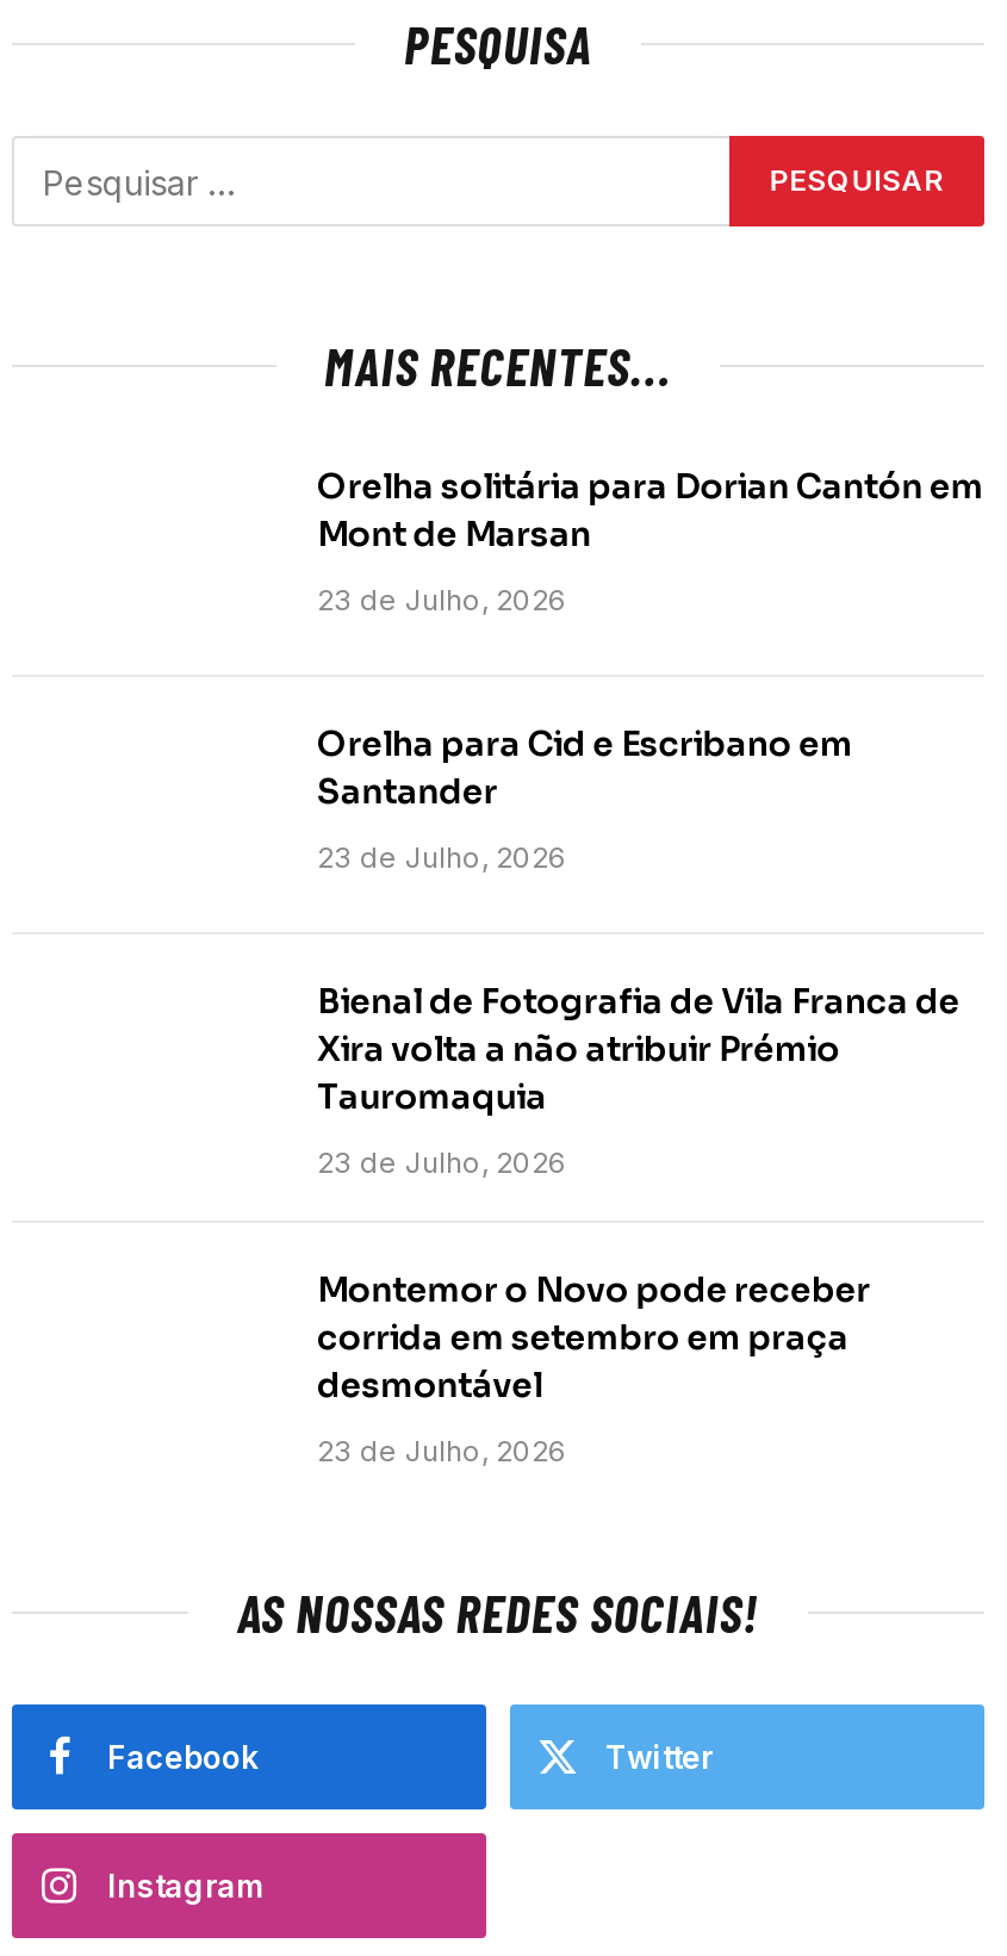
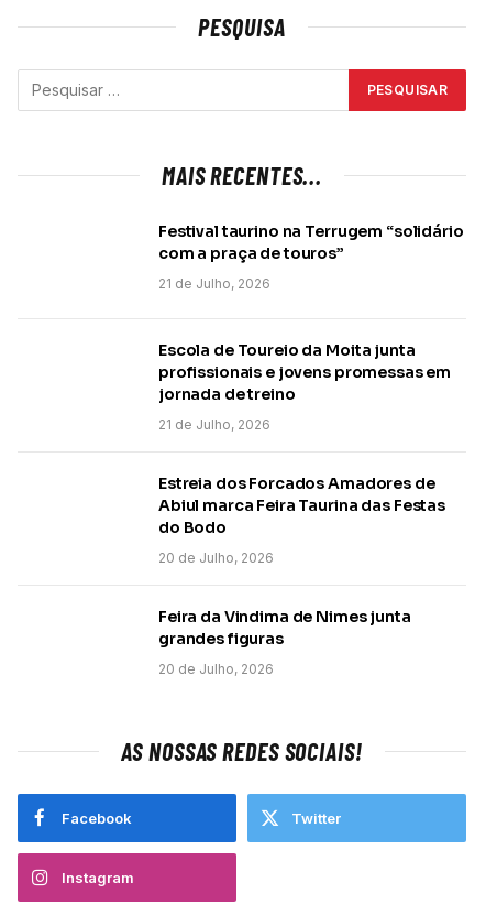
[317,465,984,556] Orelha solitária para Dorian Cantón em | Mont de Marsan -> [158,221,463,263] Festival taurino na Terrugem “solidário | com a praça de touros”
[317,582,567,618] 23 de Julho, 2026 -> [158,275,270,291] 21 de Julho, 2026
[317,723,853,813] Orelha para Cid e Escribano em | Santander -> [158,340,451,404] Escola de Toureio da Moita junta | profissionais e jovens promessas em | jornada de treino
[317,840,567,875] 23 de Julho, 2026 -> [158,416,270,432] 21 de Julho, 2026
[317,980,960,1119] Bienal de Fotografia de Vila Franca de | Xira volta a não atribuir Prémio | Tauromaquia -> [158,473,445,537] Estreia dos Forcados Amadores de | Abiul marca Feira Taurina das Festas | do Bodo
[317,1145,567,1181] 23 de Julho, 2026 -> [158,549,274,566] 20 de Julho, 2026
[317,1269,870,1407] Montemor o Novo pode receber | corrida em setembro em praça | desmontável -> [158,606,411,648] Feira da Vindima de Nimes junta | grandes figuras
[317,1433,567,1469] 23 de Julho, 2026 -> [158,660,274,677] 20 de Julho, 2026

